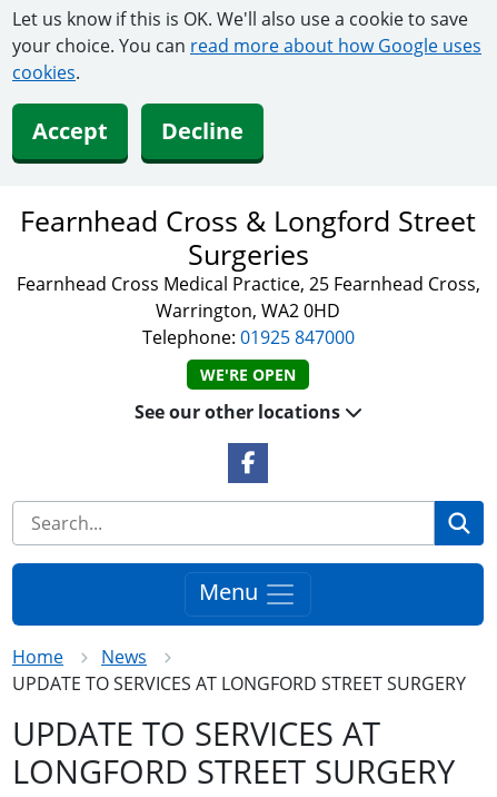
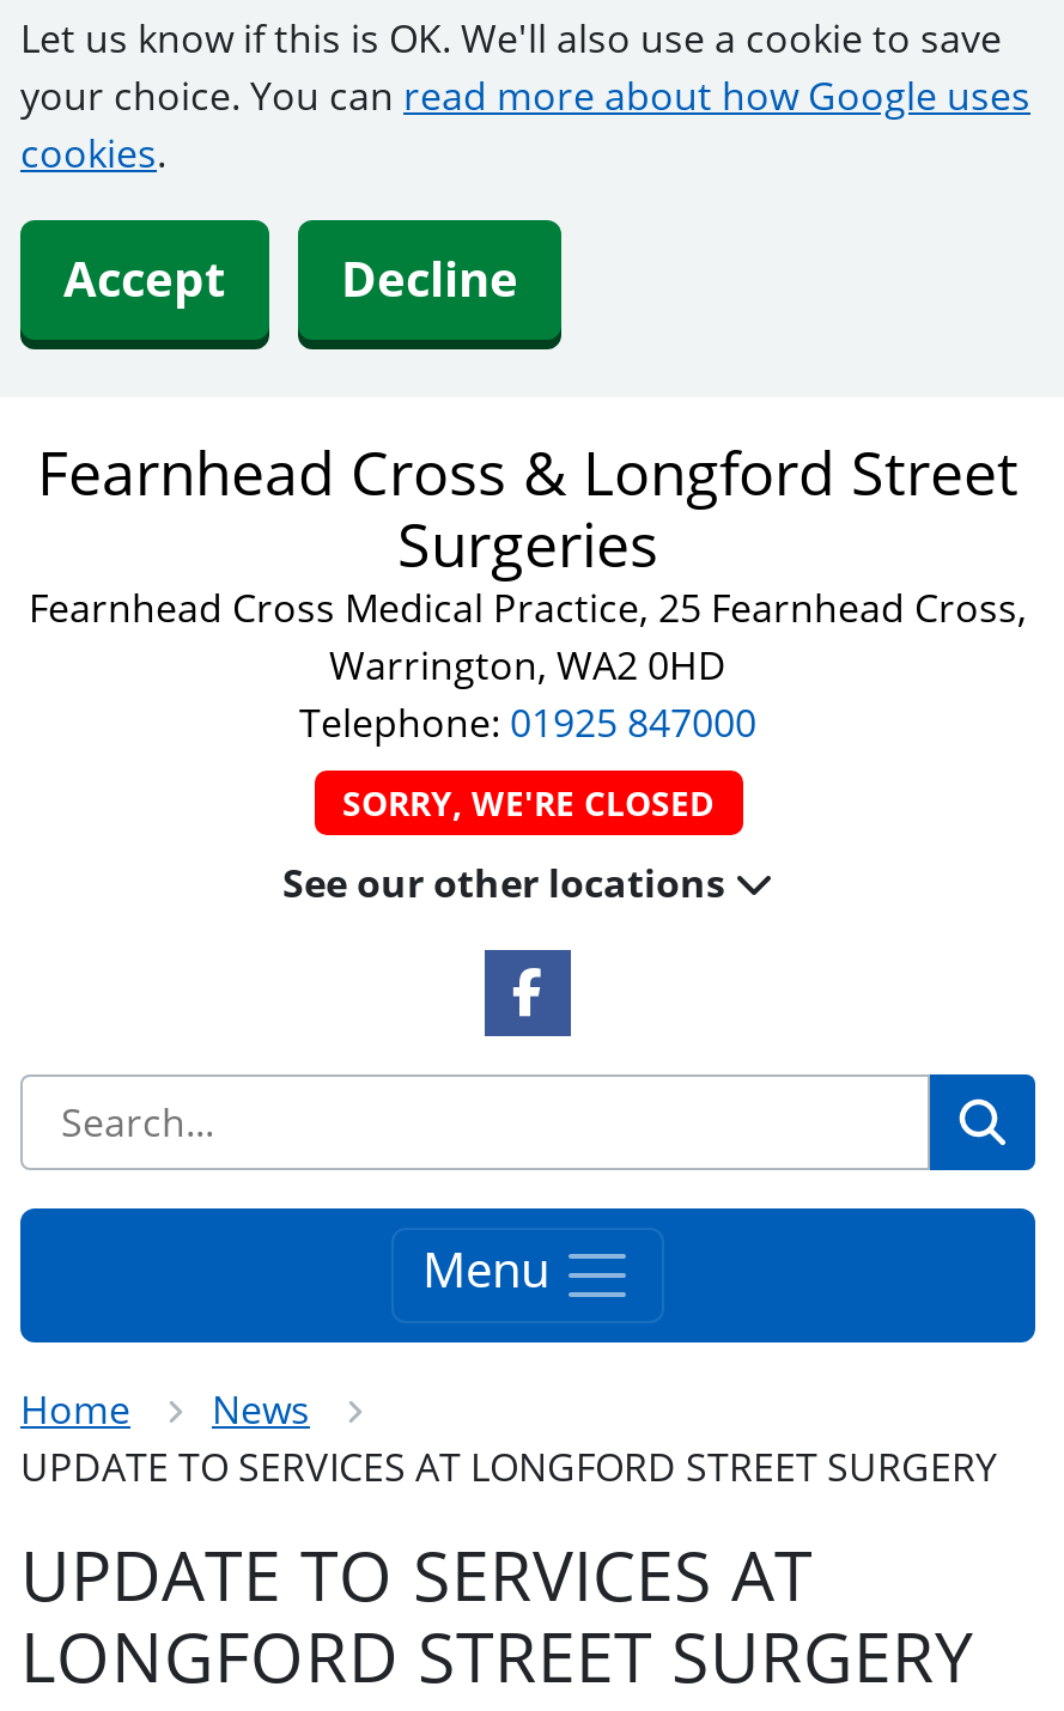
[200,364,296,385] WE'RE OPEN -> [342,780,713,826] SORRY, WE'RE CLOSED

